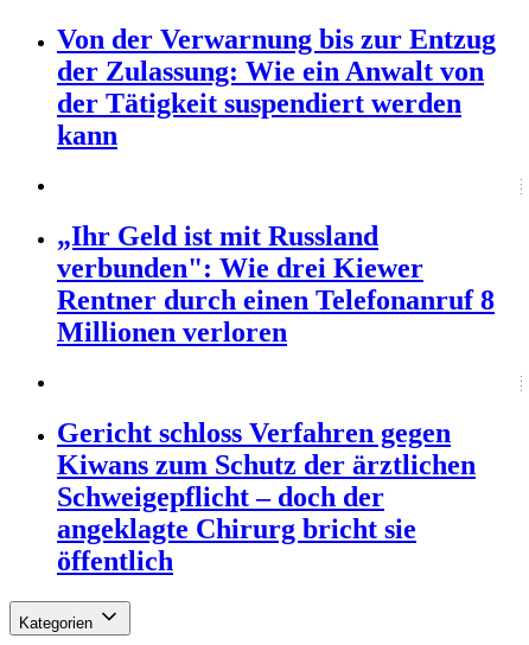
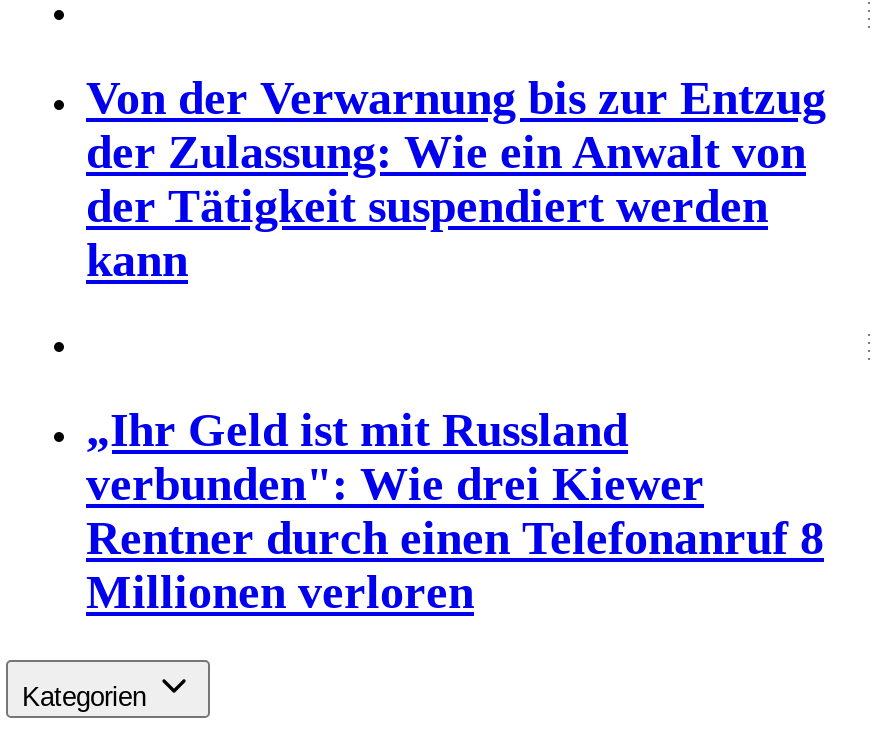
[57,417,476,576] Gericht schloss Verfahren gegen | Kiwans zum Schutz der ärztlichen | Schweigepflicht – doch der | angeklagte Chirurg bricht sie | öffentlich -> none

